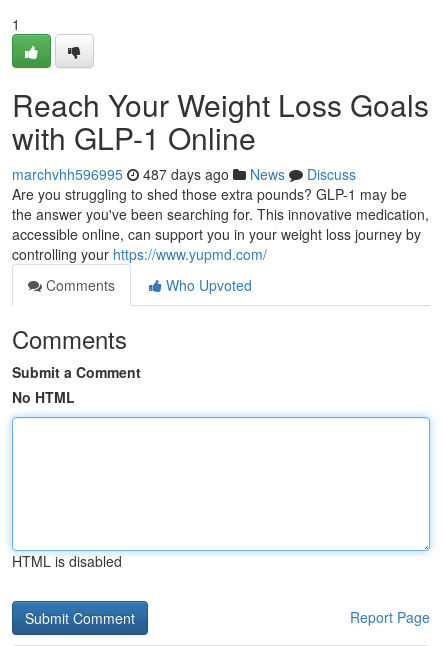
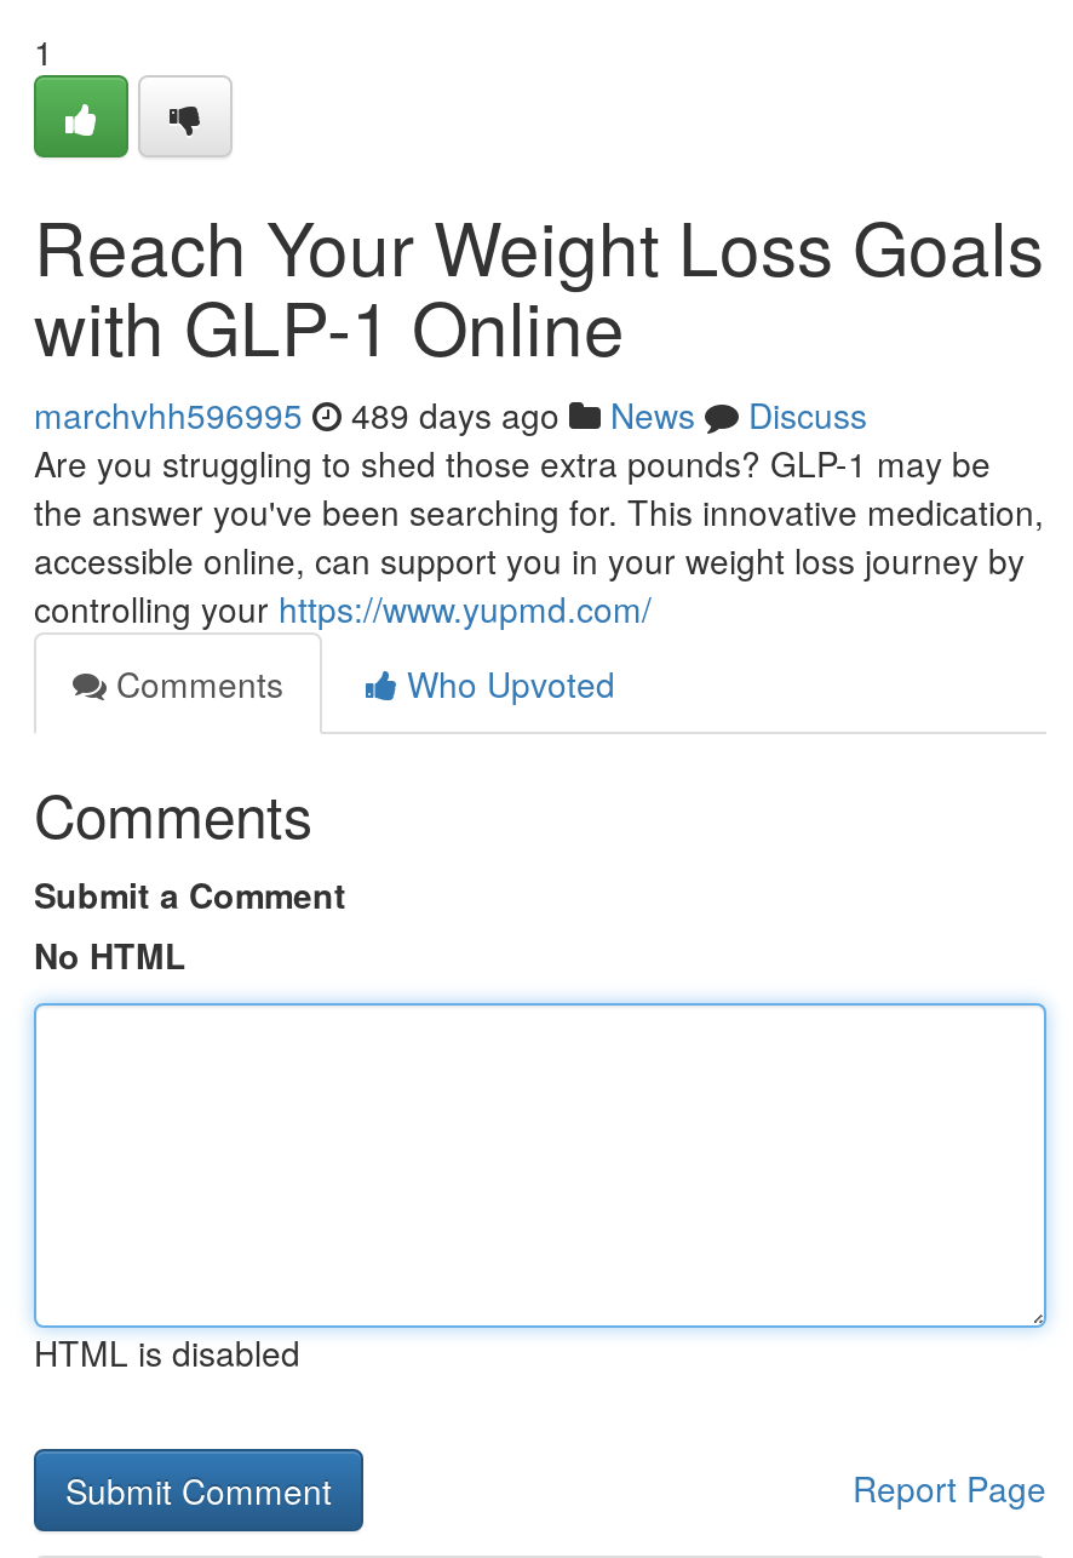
[12,164,356,184] marchvhh596995 487 days ago News Discuss -> [34,390,867,439] marchvhh596995 489 days ago News Discuss

